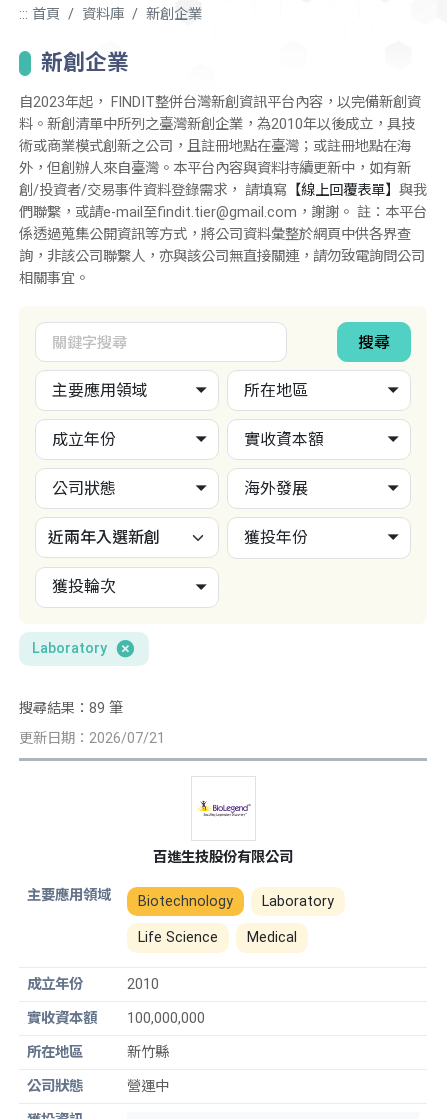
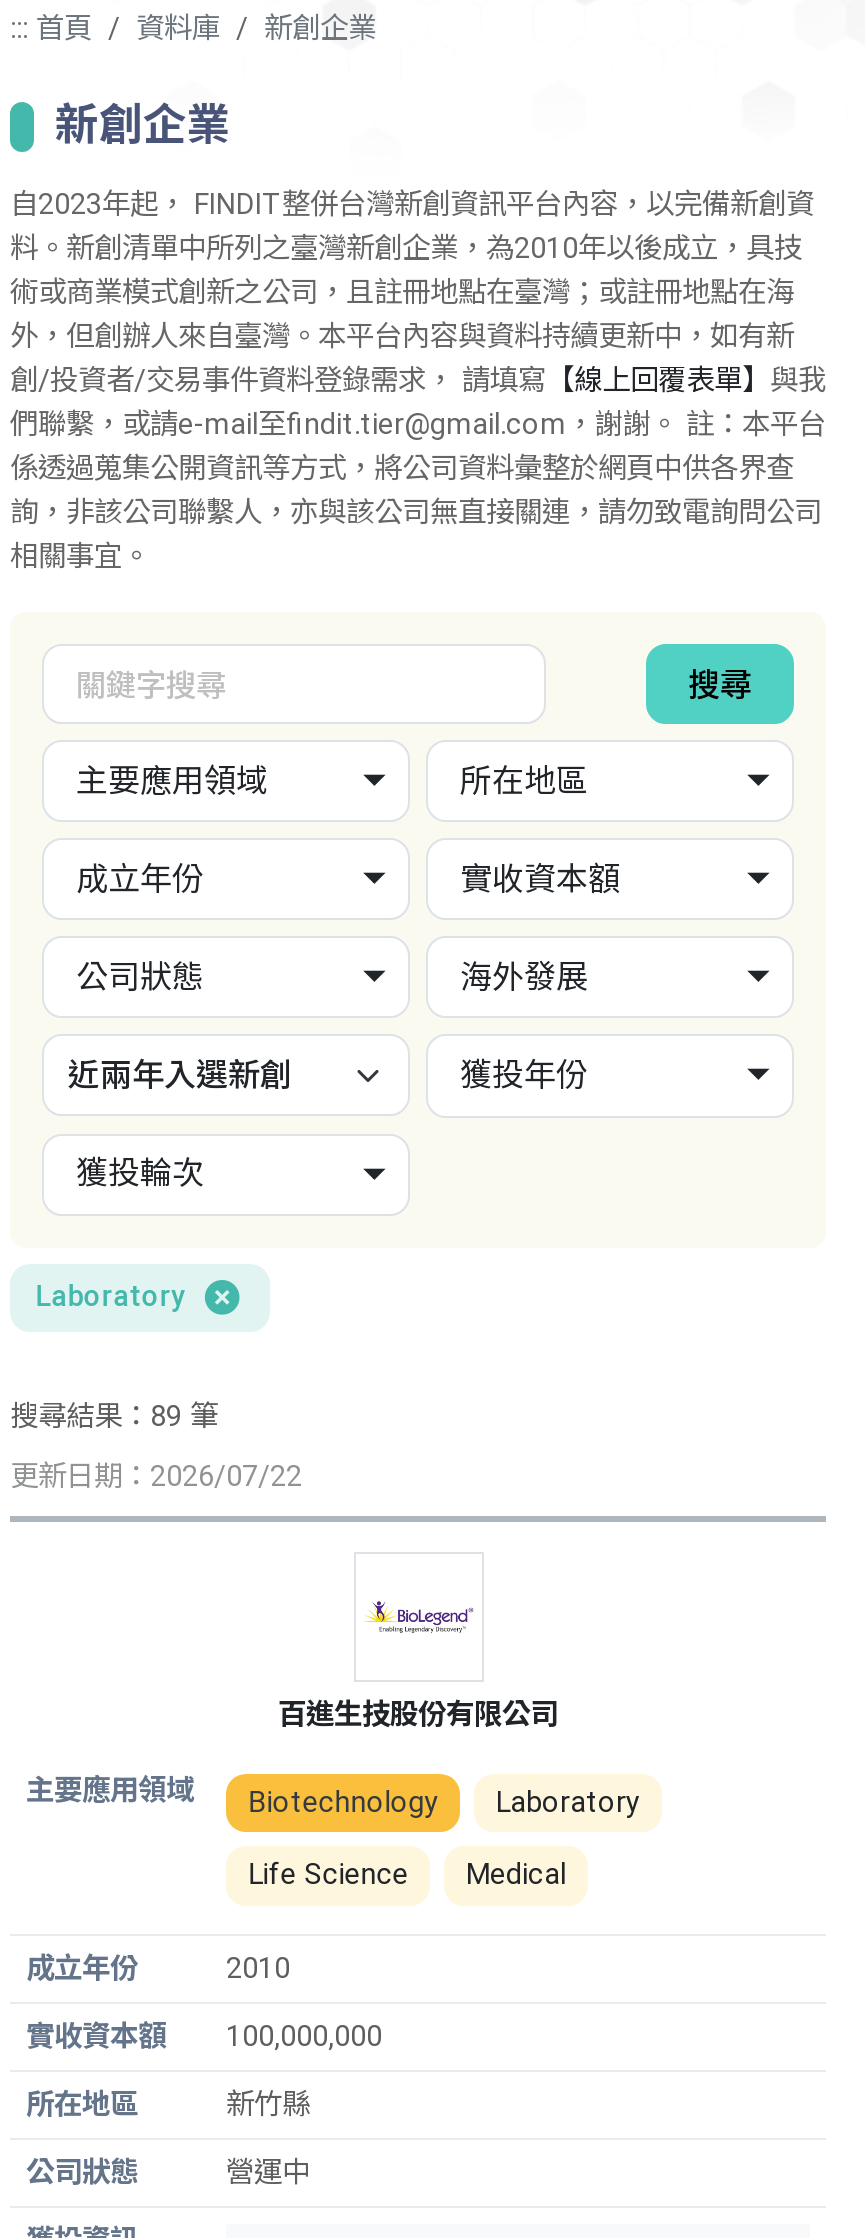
[19,730,165,747] 更新日期：2026/07/21 -> [10,1461,302,1495] 更新日期：2026/07/22

